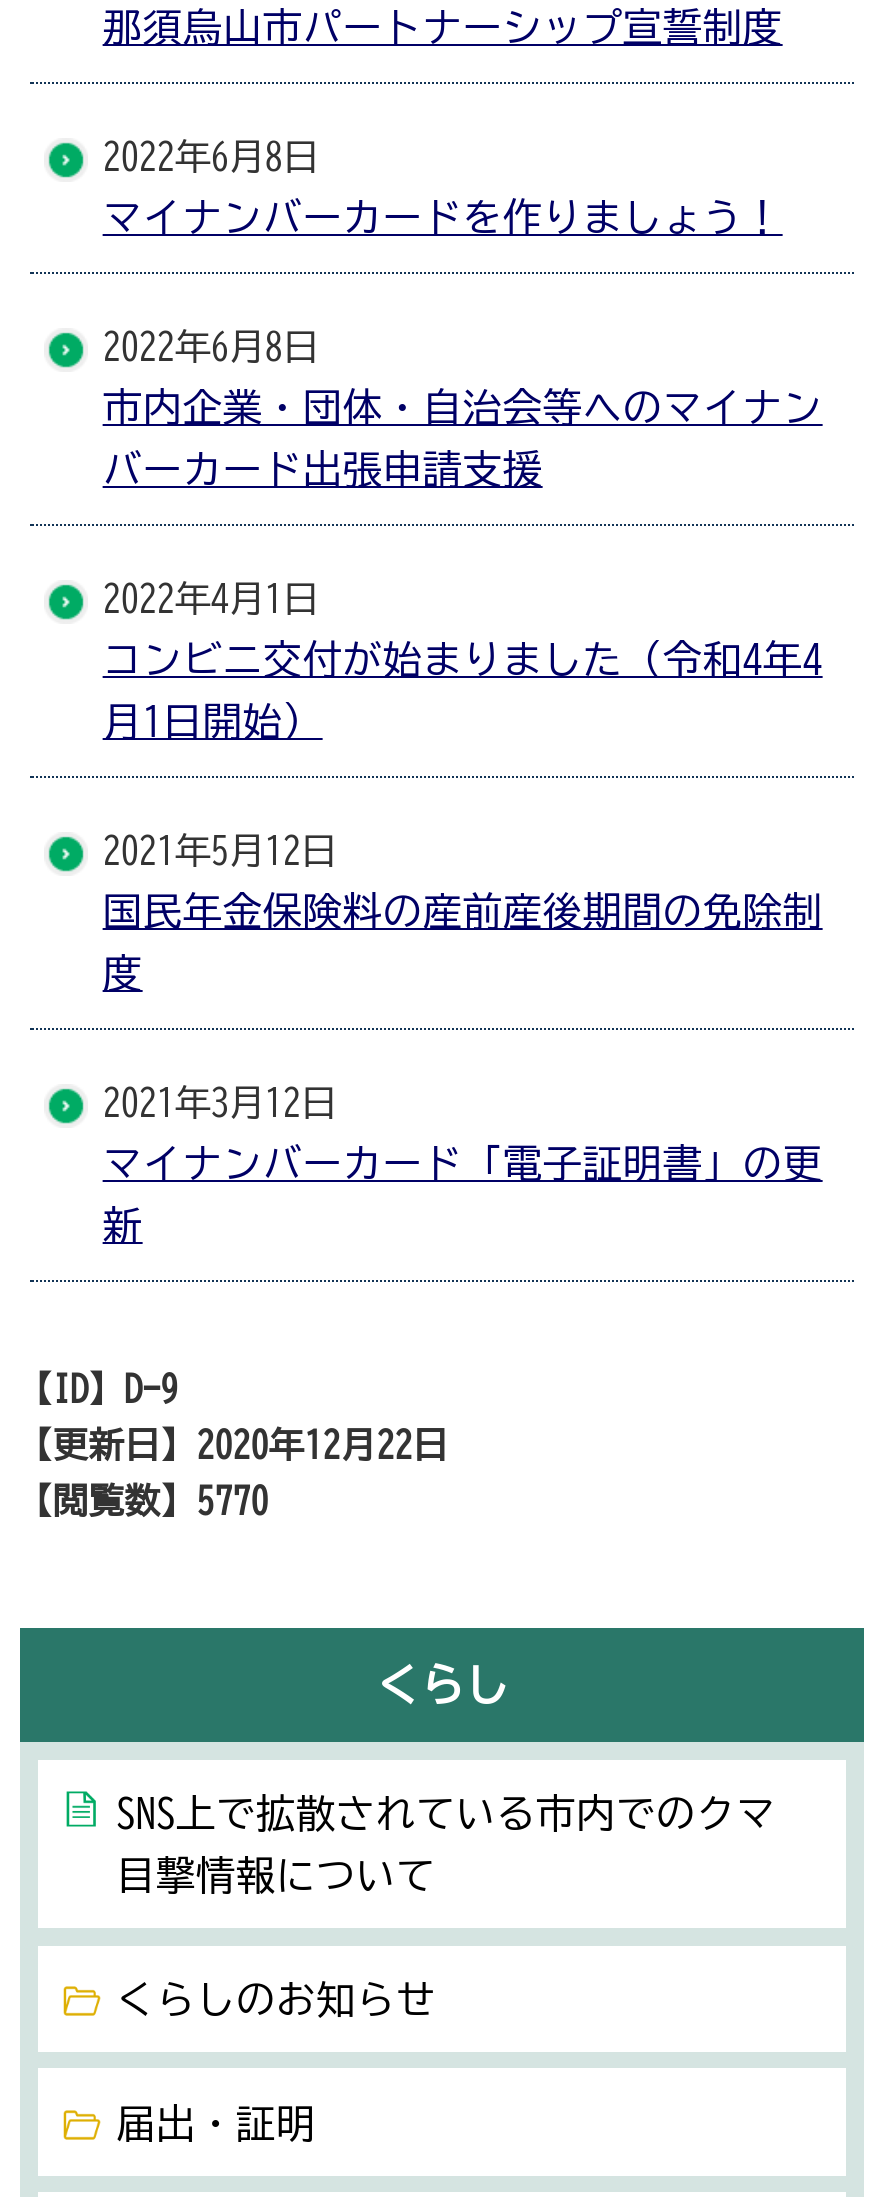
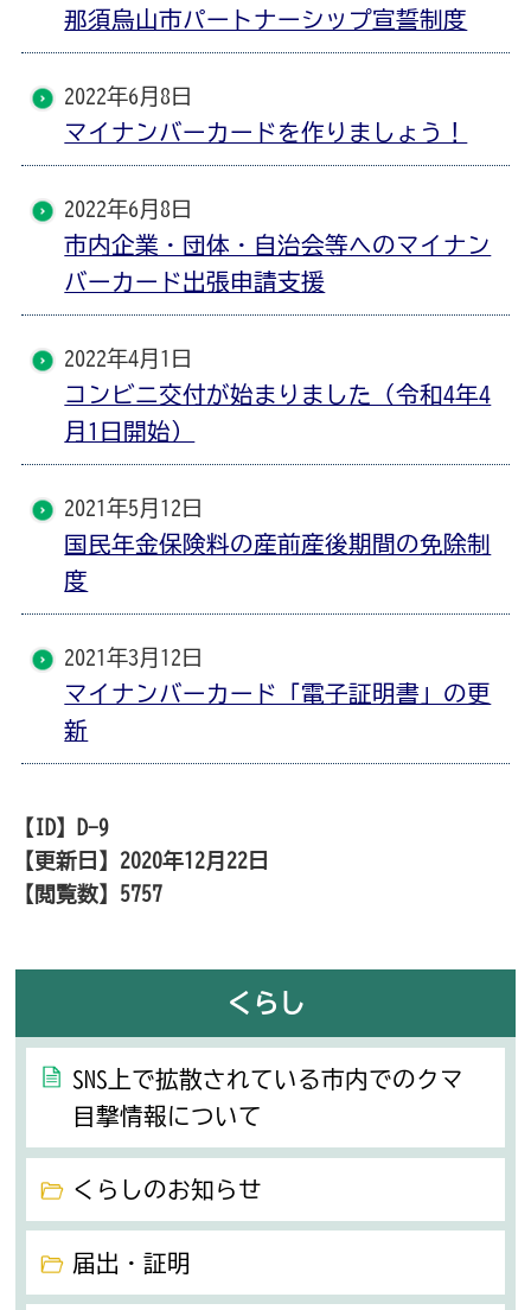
[16,1481,268,1517] 【閲覧数】5770 -> [13,882,163,904] 【閲覧数】5757

